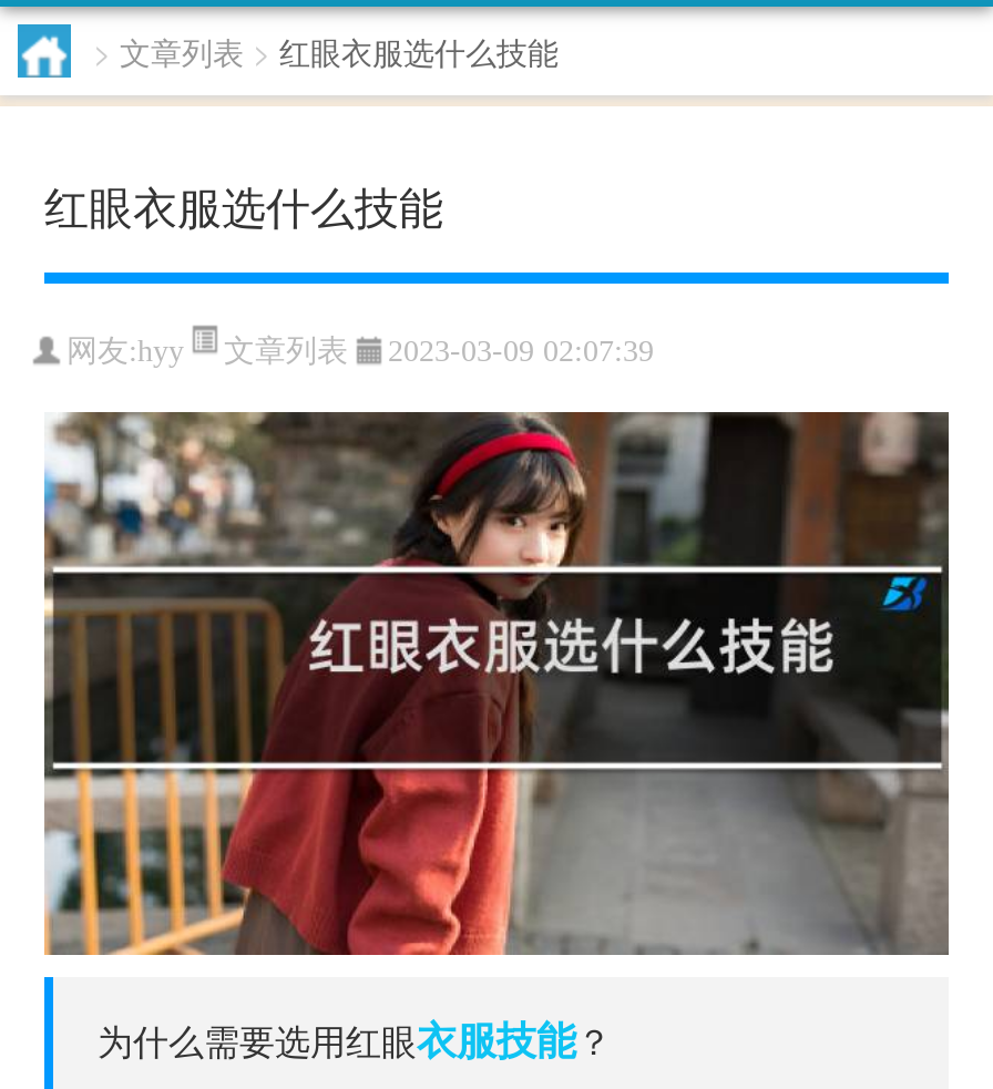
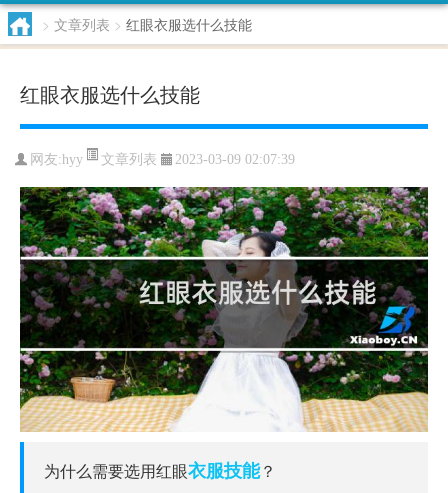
[42,410,949,957] [image] -> [19,186,428,432] [image]

